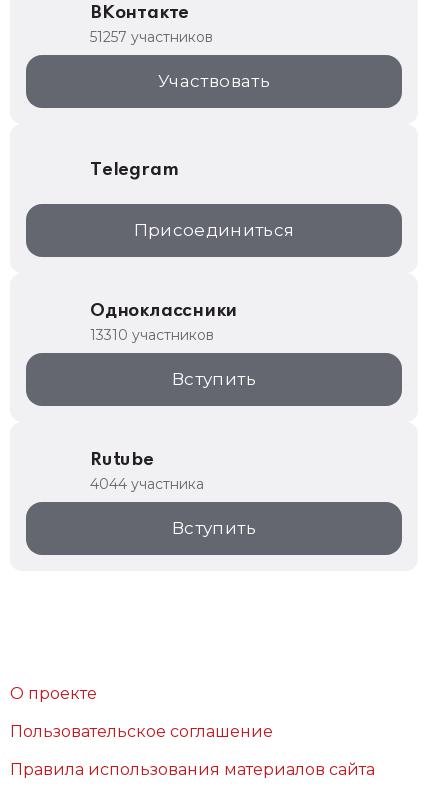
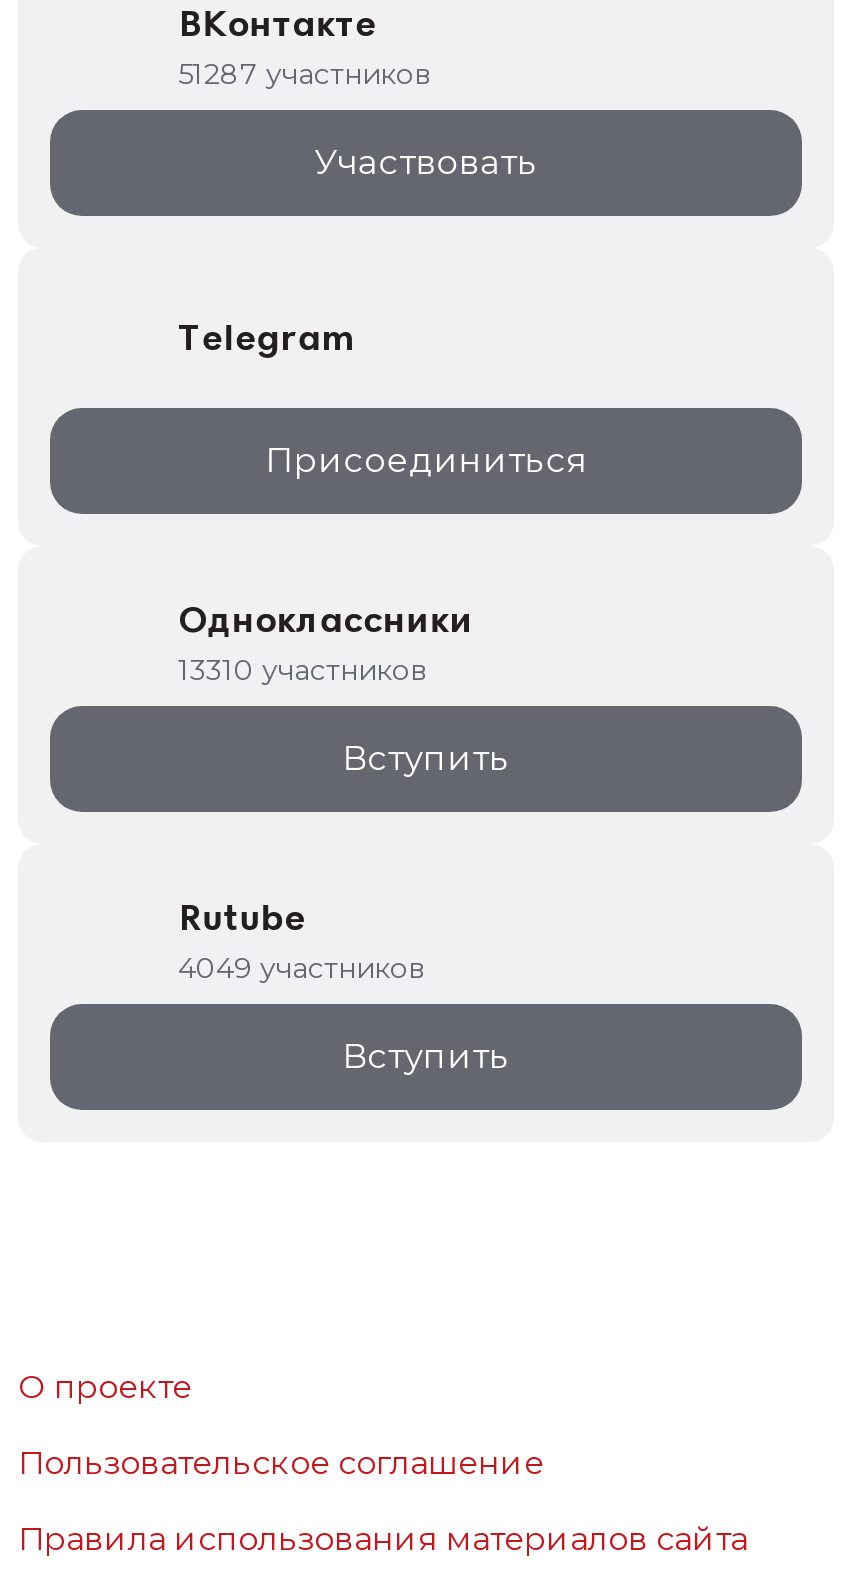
[90,28,213,46] 51257 участников -> [178,56,430,92] 51287 участников
[90,475,204,493] 4044 участника -> [178,950,424,986] 4049 участников

